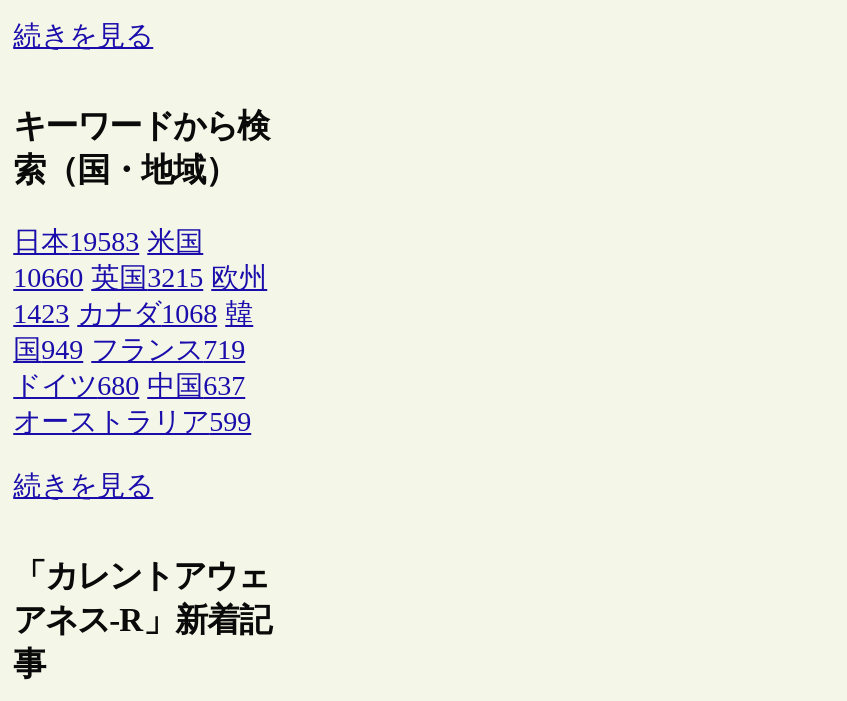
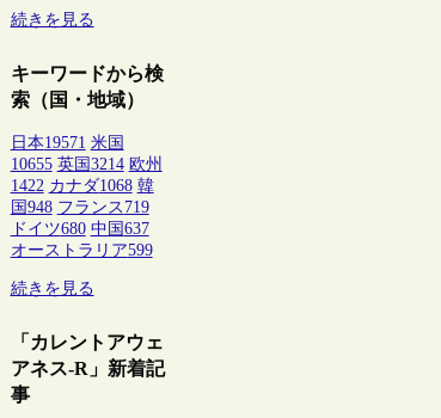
[13,227,203,257] 日本19583 米国 -> [10,134,124,152] 日本19571 米国
[13,263,267,293] 10660 英国3215 欧州 -> [10,155,162,173] 10655 英国3214 欧州
[13,299,253,329] 1423 カナダ1068 韓 -> [10,177,154,195] 1422 カナダ1068 韓
[13,335,245,365] 国949 フランス719 -> [10,198,149,216] 国948 フランス719

